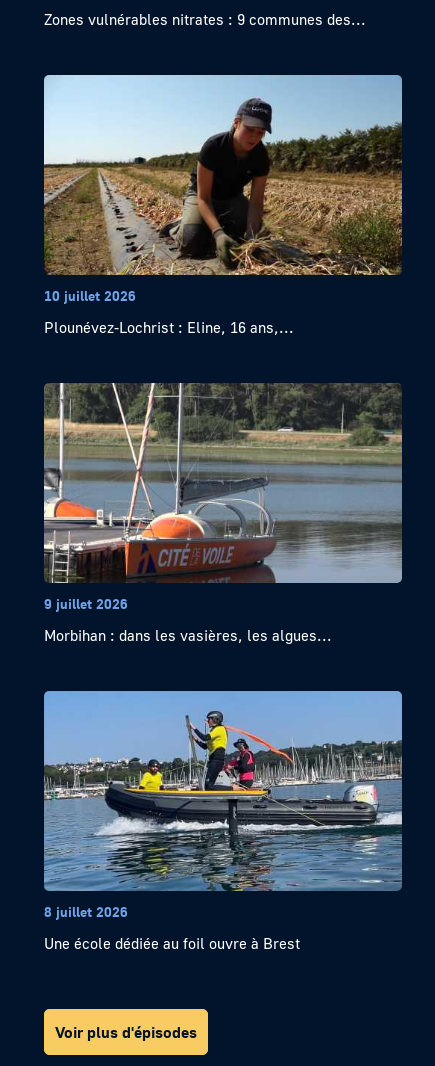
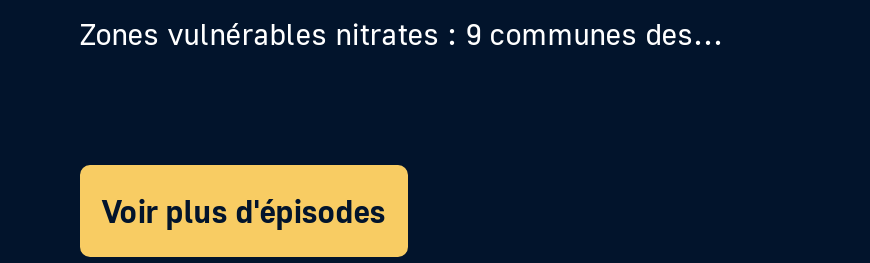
[43,74,403,336] [image] | 10 juillet 2026 | Plounévez-Lochrist : Eline, 16 ans,... -> none
[43,382,403,644] [image] | 9 juillet 2026 | Morbihan : dans les vasières, les algues... -> none
[43,690,403,952] [image] | 8 juillet 2026 | Une école dédiée au foil ouvre à Brest -> none

